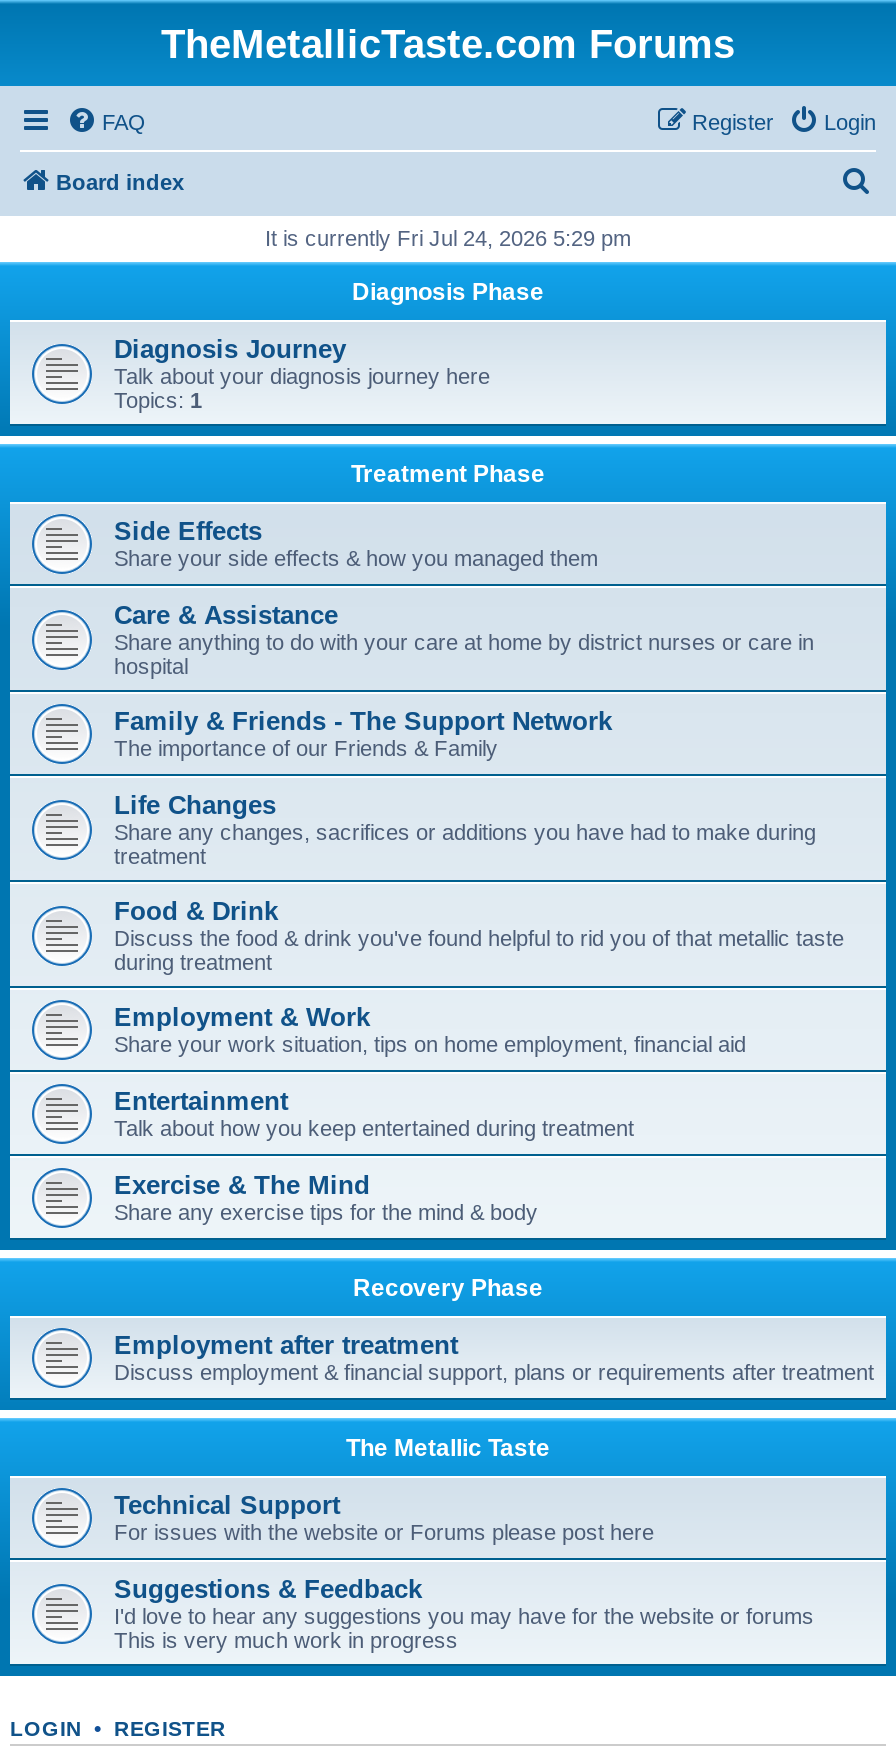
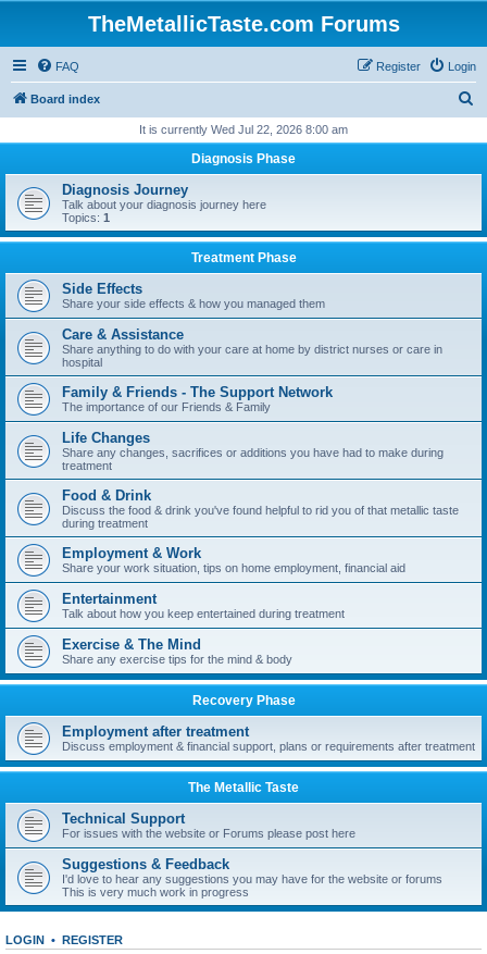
[265,226,631,250] It is currently Fri Jul 24, 2026 5:29 pm -> [139,123,348,136] It is currently Wed Jul 22, 2026 8:00 am

